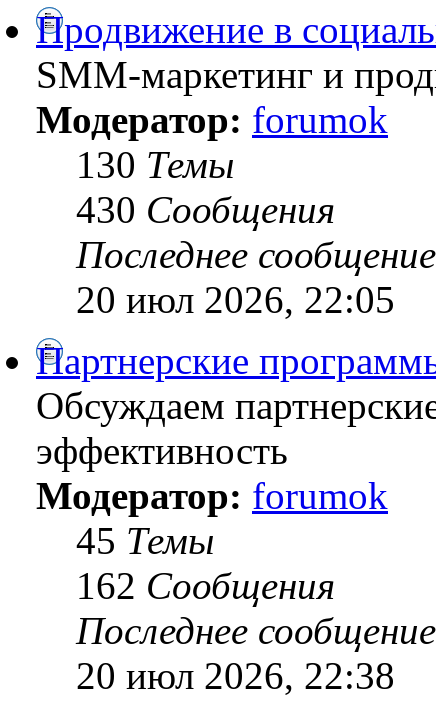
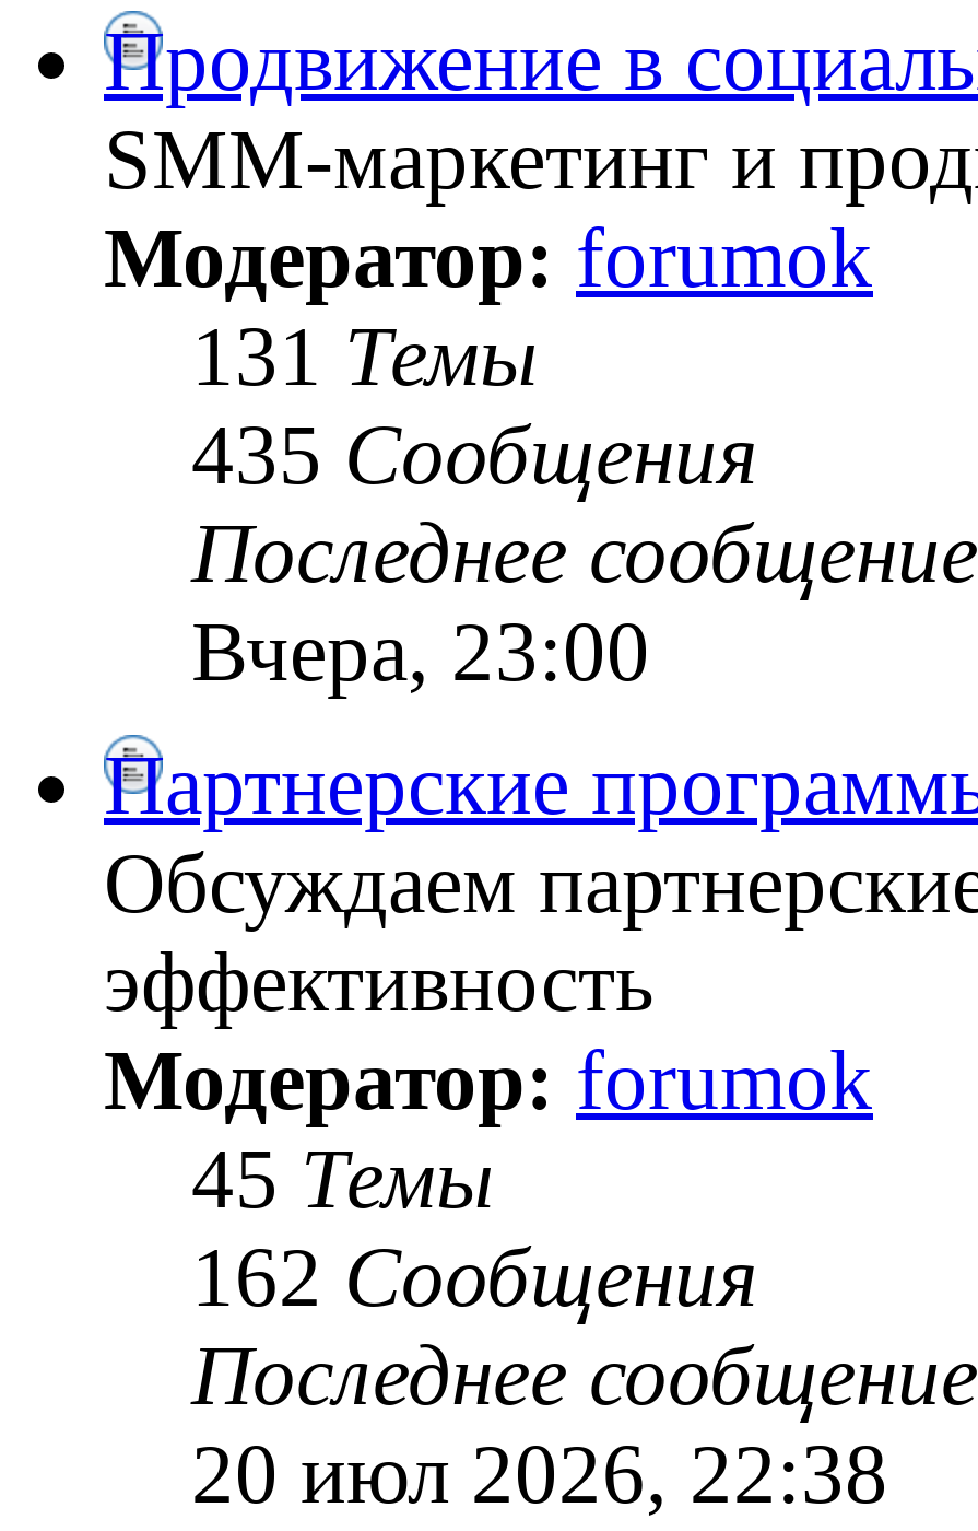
[76,143,234,186] 130 Темы -> [191,309,537,404] 131 Темы
[76,188,335,231] 430 Сообщения -> [191,408,757,502] 435 Сообщения
[76,278,395,321] 20 июл 2026, 22:05 -> [191,605,650,699] Вчера, 23:00

